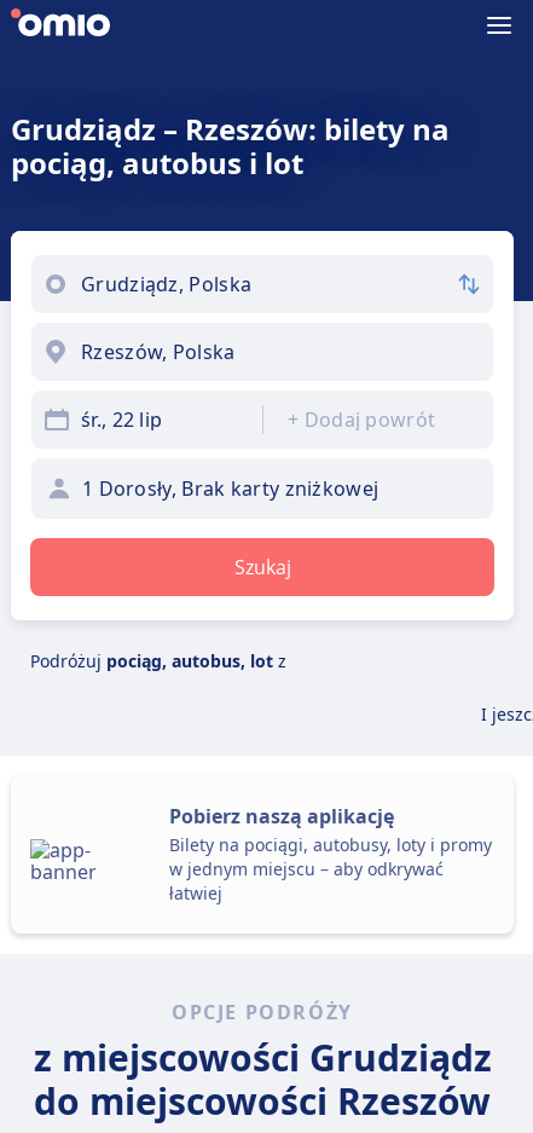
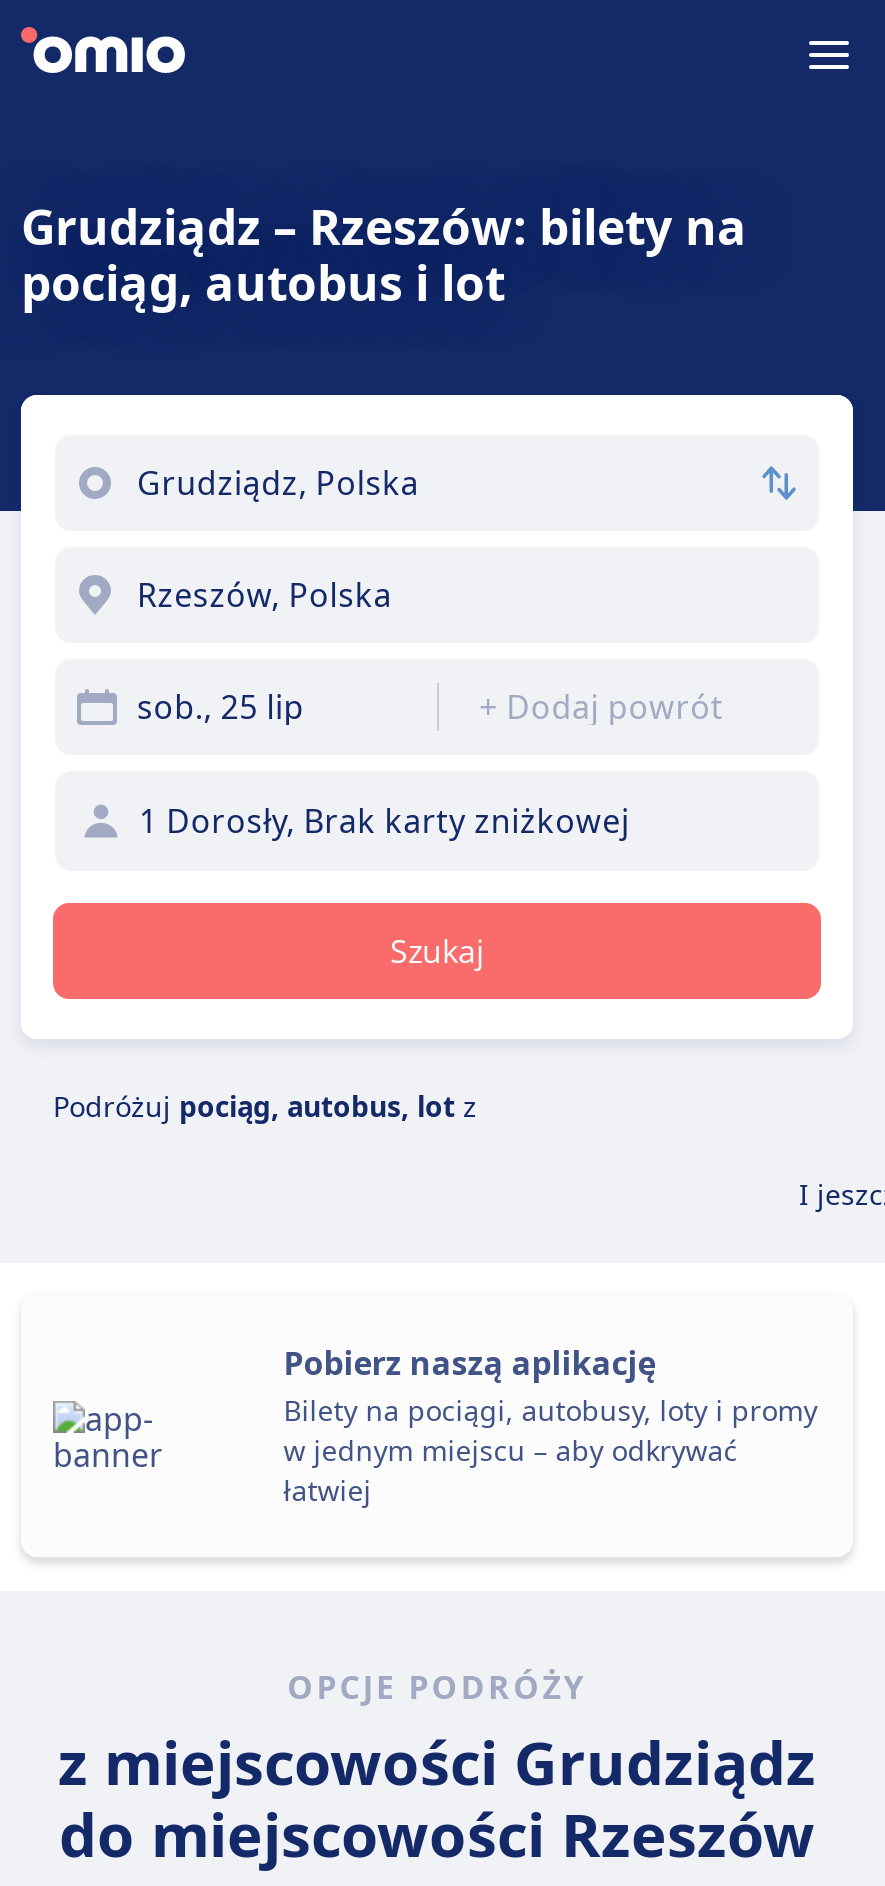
[81,406,162,433] śr., 22 lip -> [137,685,304,729] sob., 25 lip

